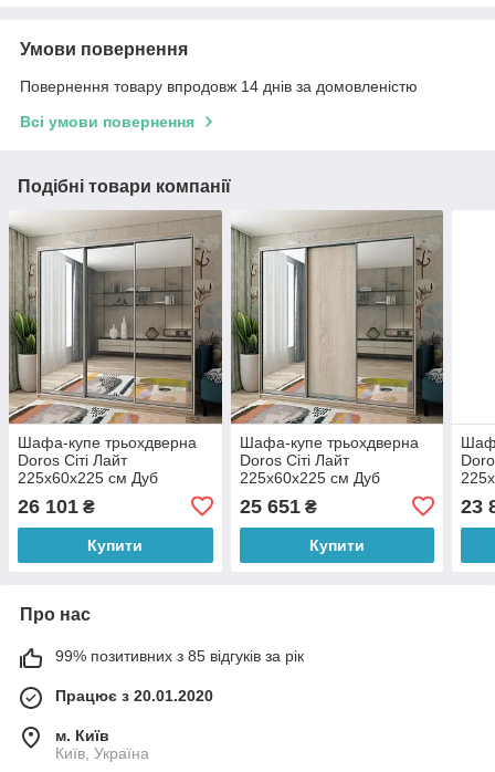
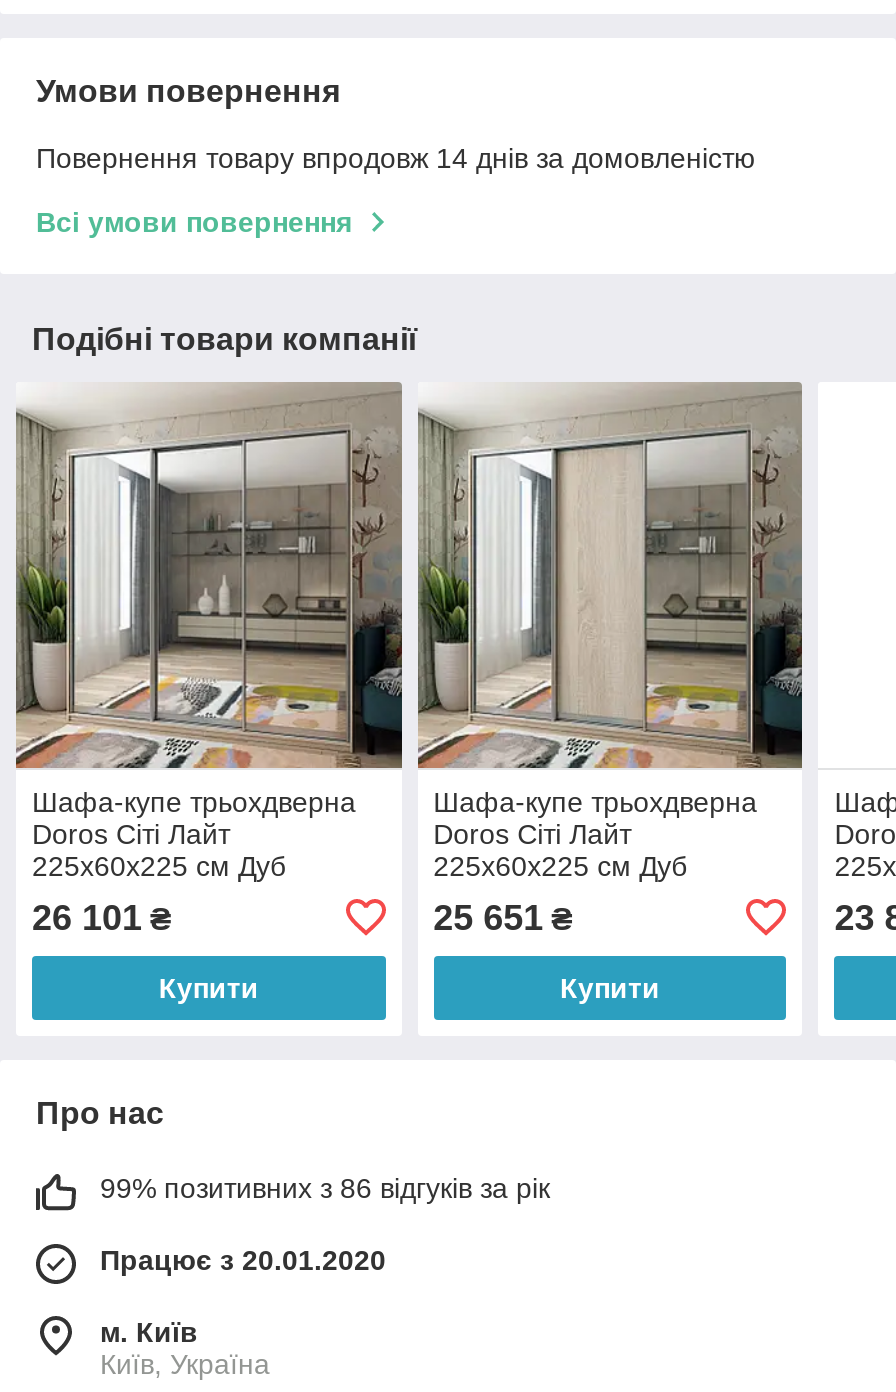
[55,647,304,664] 99% позитивних з 85 відгуків за рік -> [100,1172,550,1204] 99% позитивних з 86 відгуків за рік

